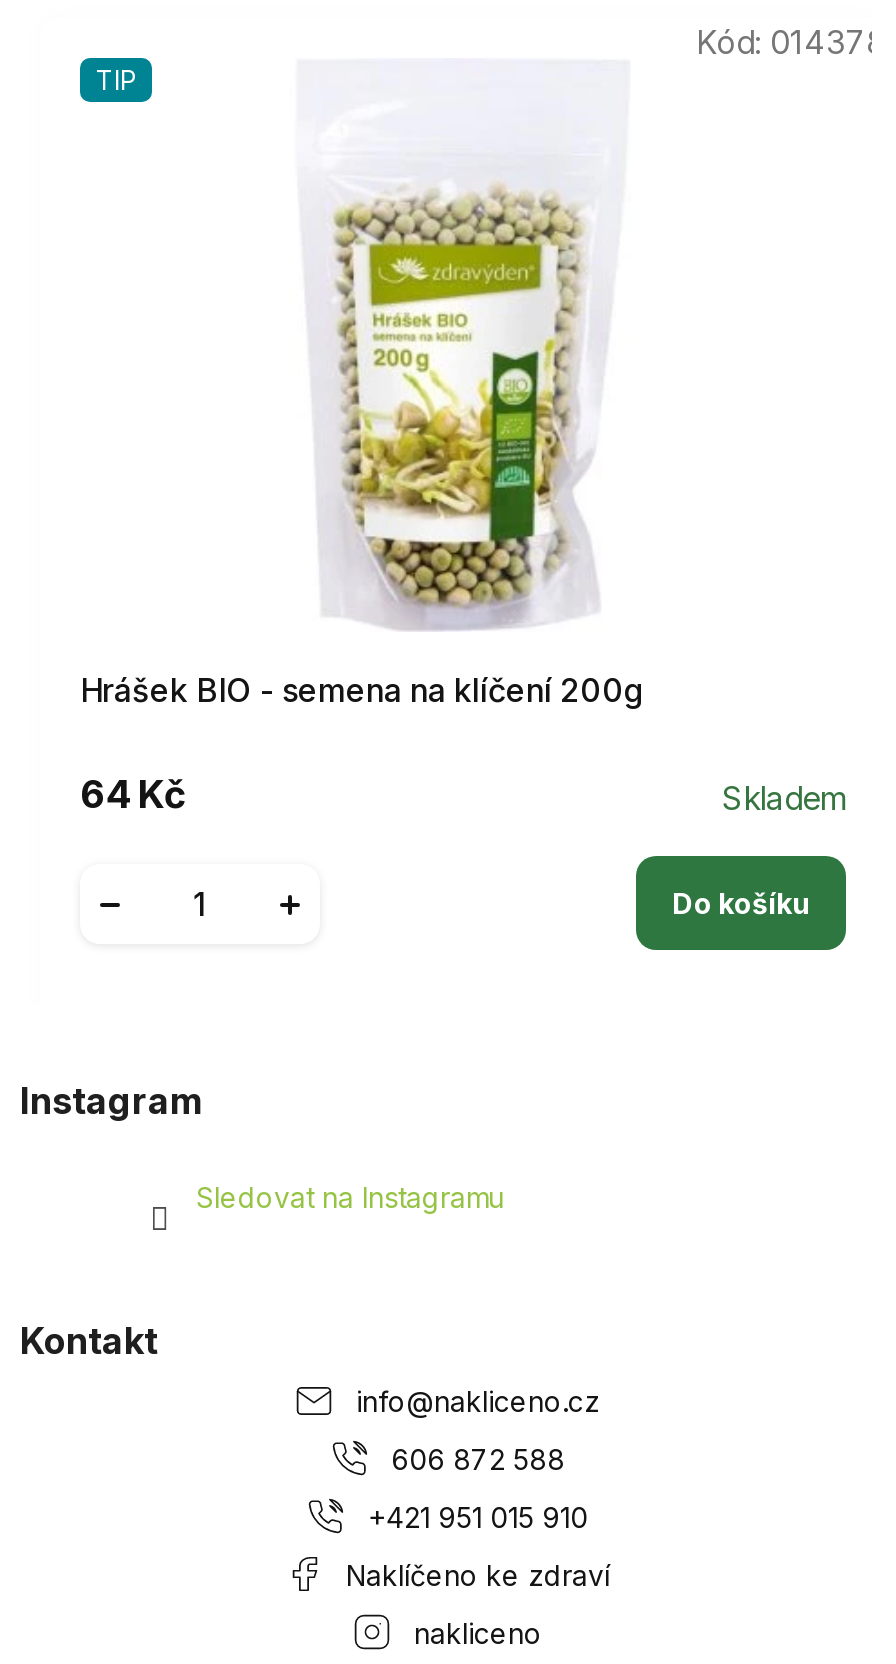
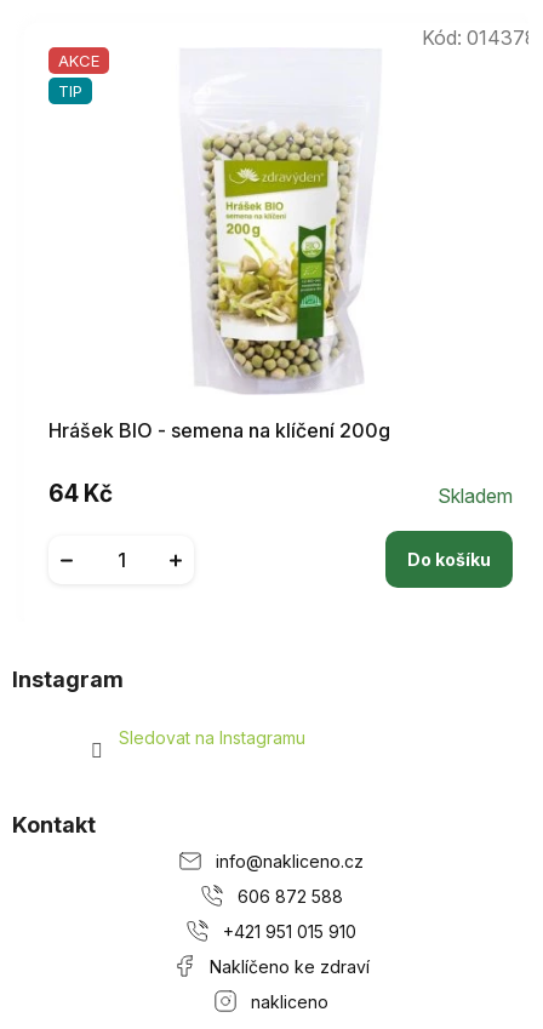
none -> [58,50,99,70] AKCE
moved [96,63,136,95] -> [58,81,82,101]: TIP

